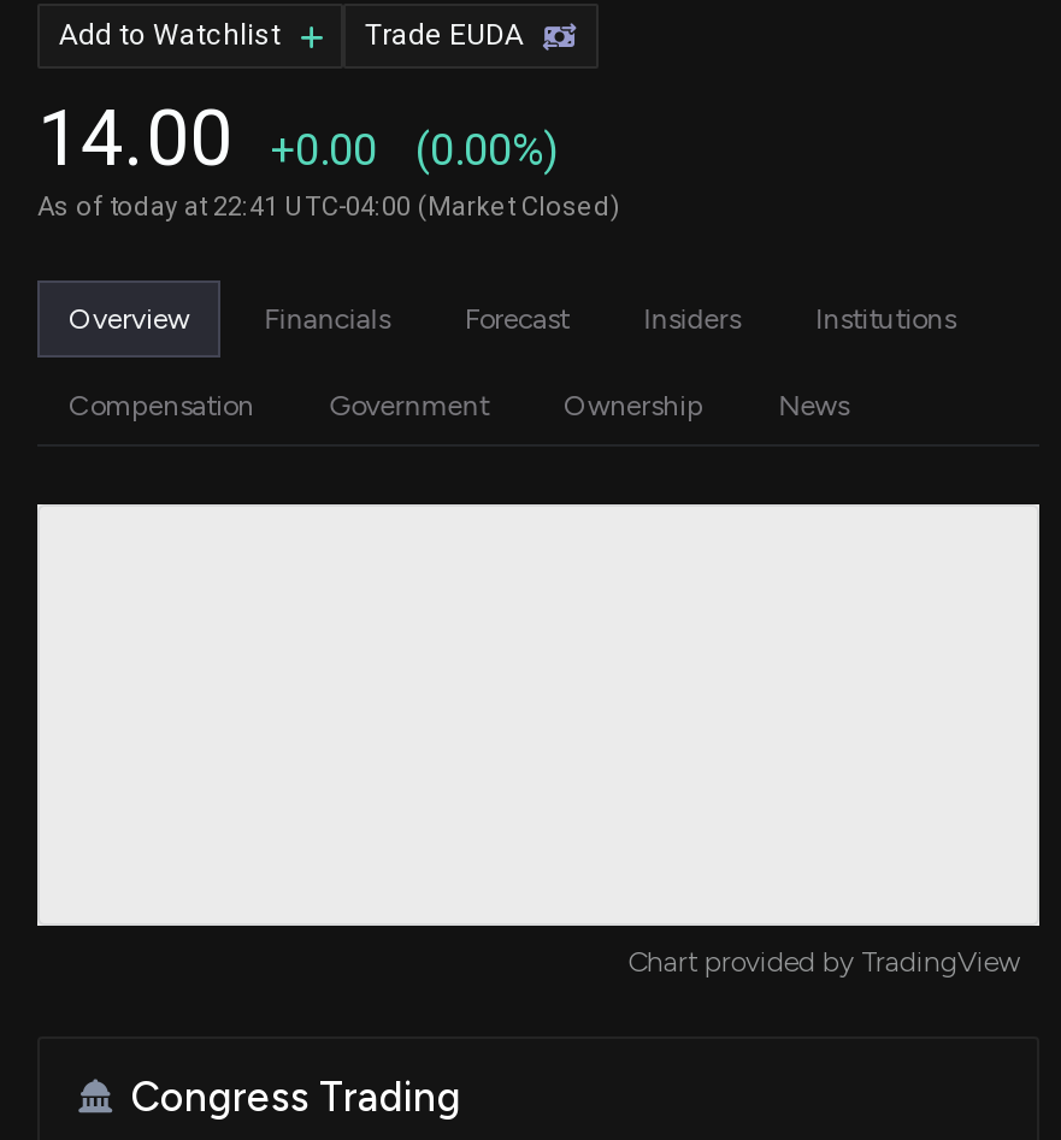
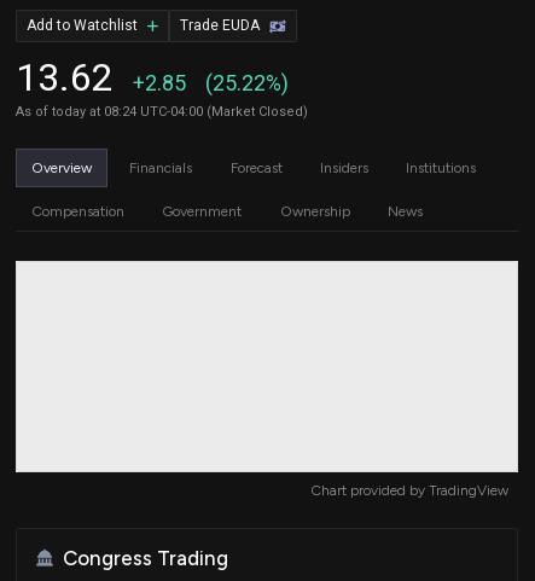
[37,91,232,183] 14.00 -> [16,54,114,100] 13.62
[271,123,377,173] +0.00 -> [133,69,186,95] +2.85
[415,123,558,173] (0.00%) -> [205,69,289,95] (25.22%)
[37,190,620,221] As of today at 22:41 UTC-04:00 (Market Closed) -> [16,103,308,119] As of today at 08:24 UTC-04:00 (Market Closed)

